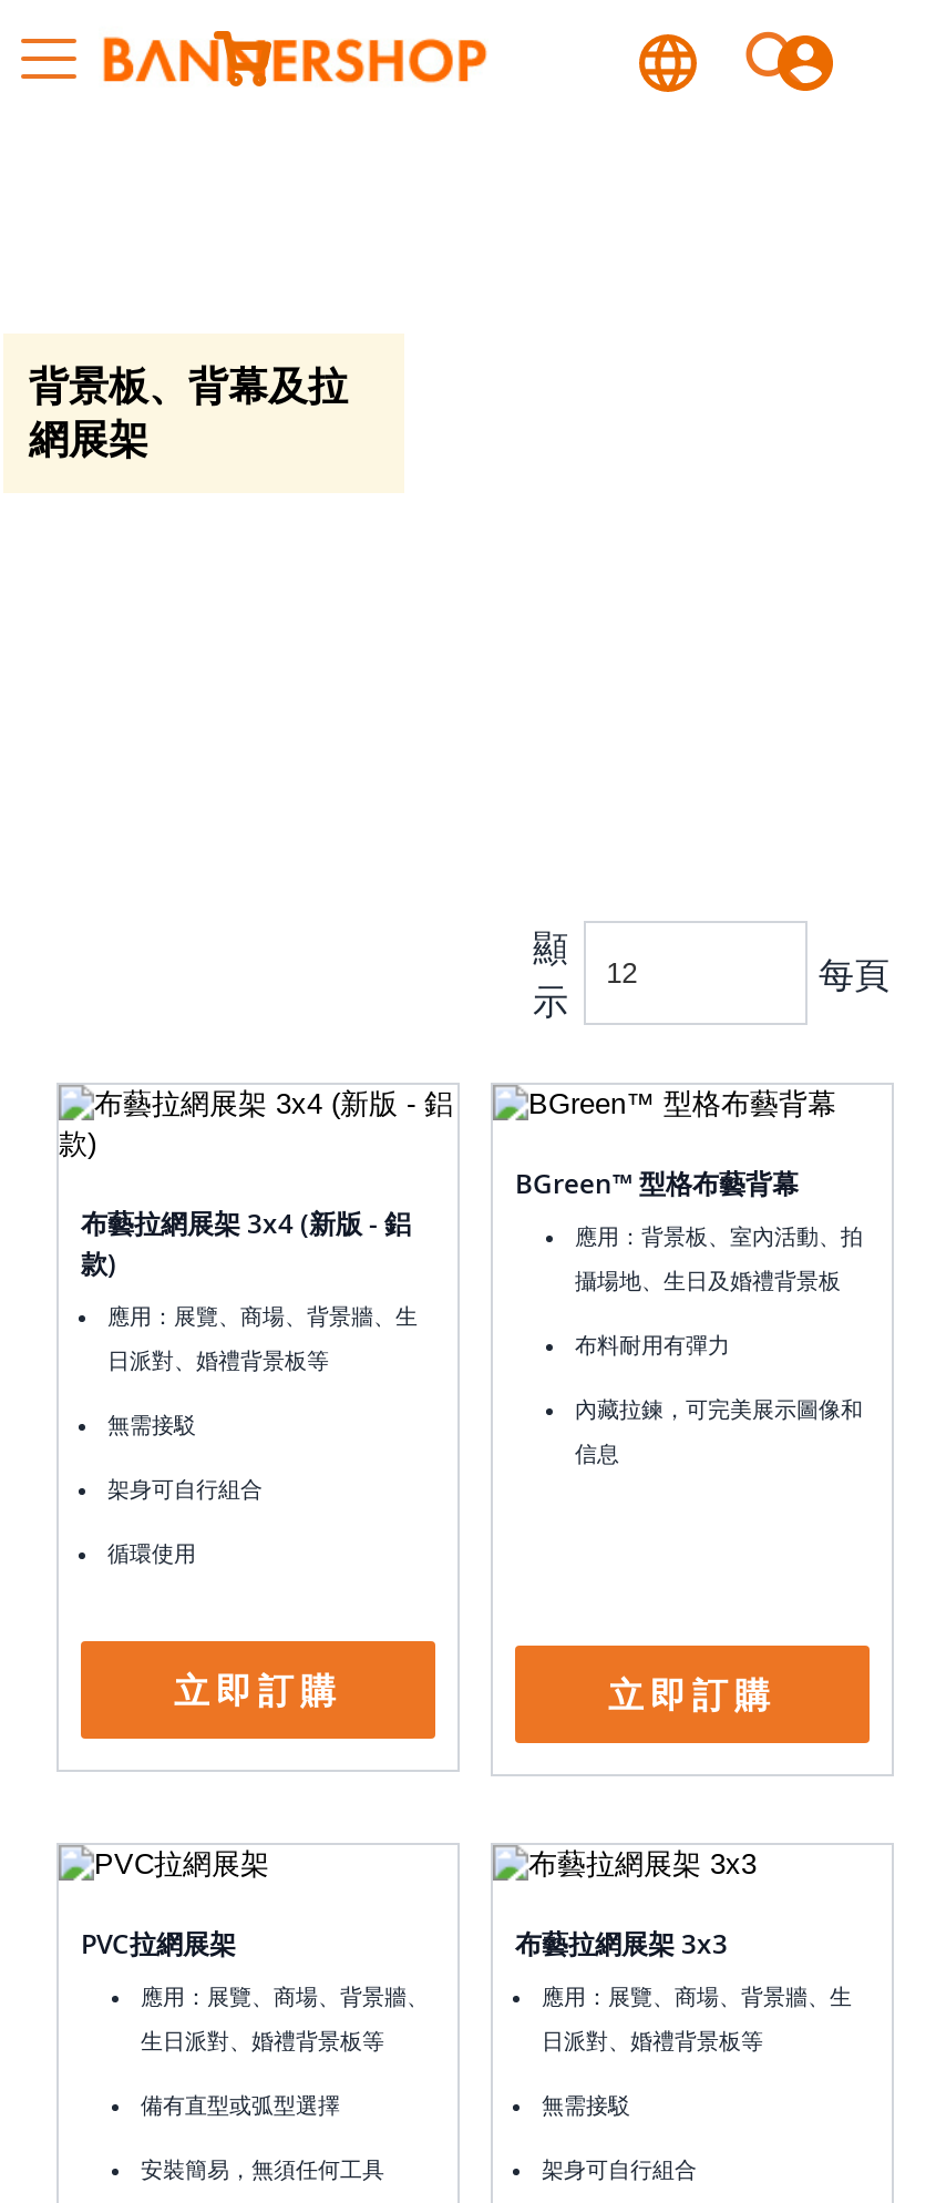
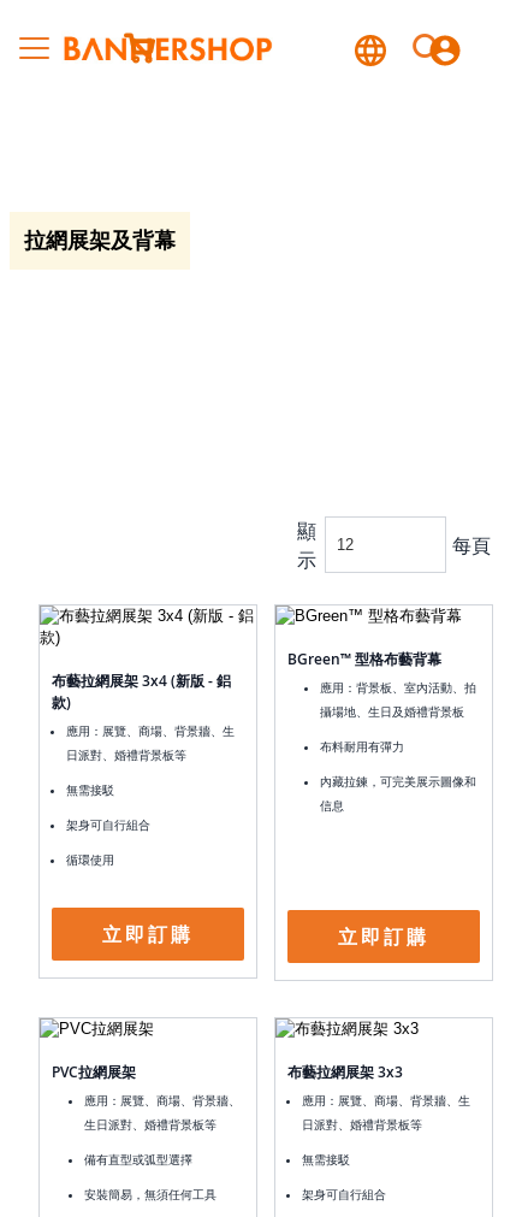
[29,357,348,465] 背景板、背幕及拉 | 網展架 -> [23,225,175,255] 拉網展架及背幕

